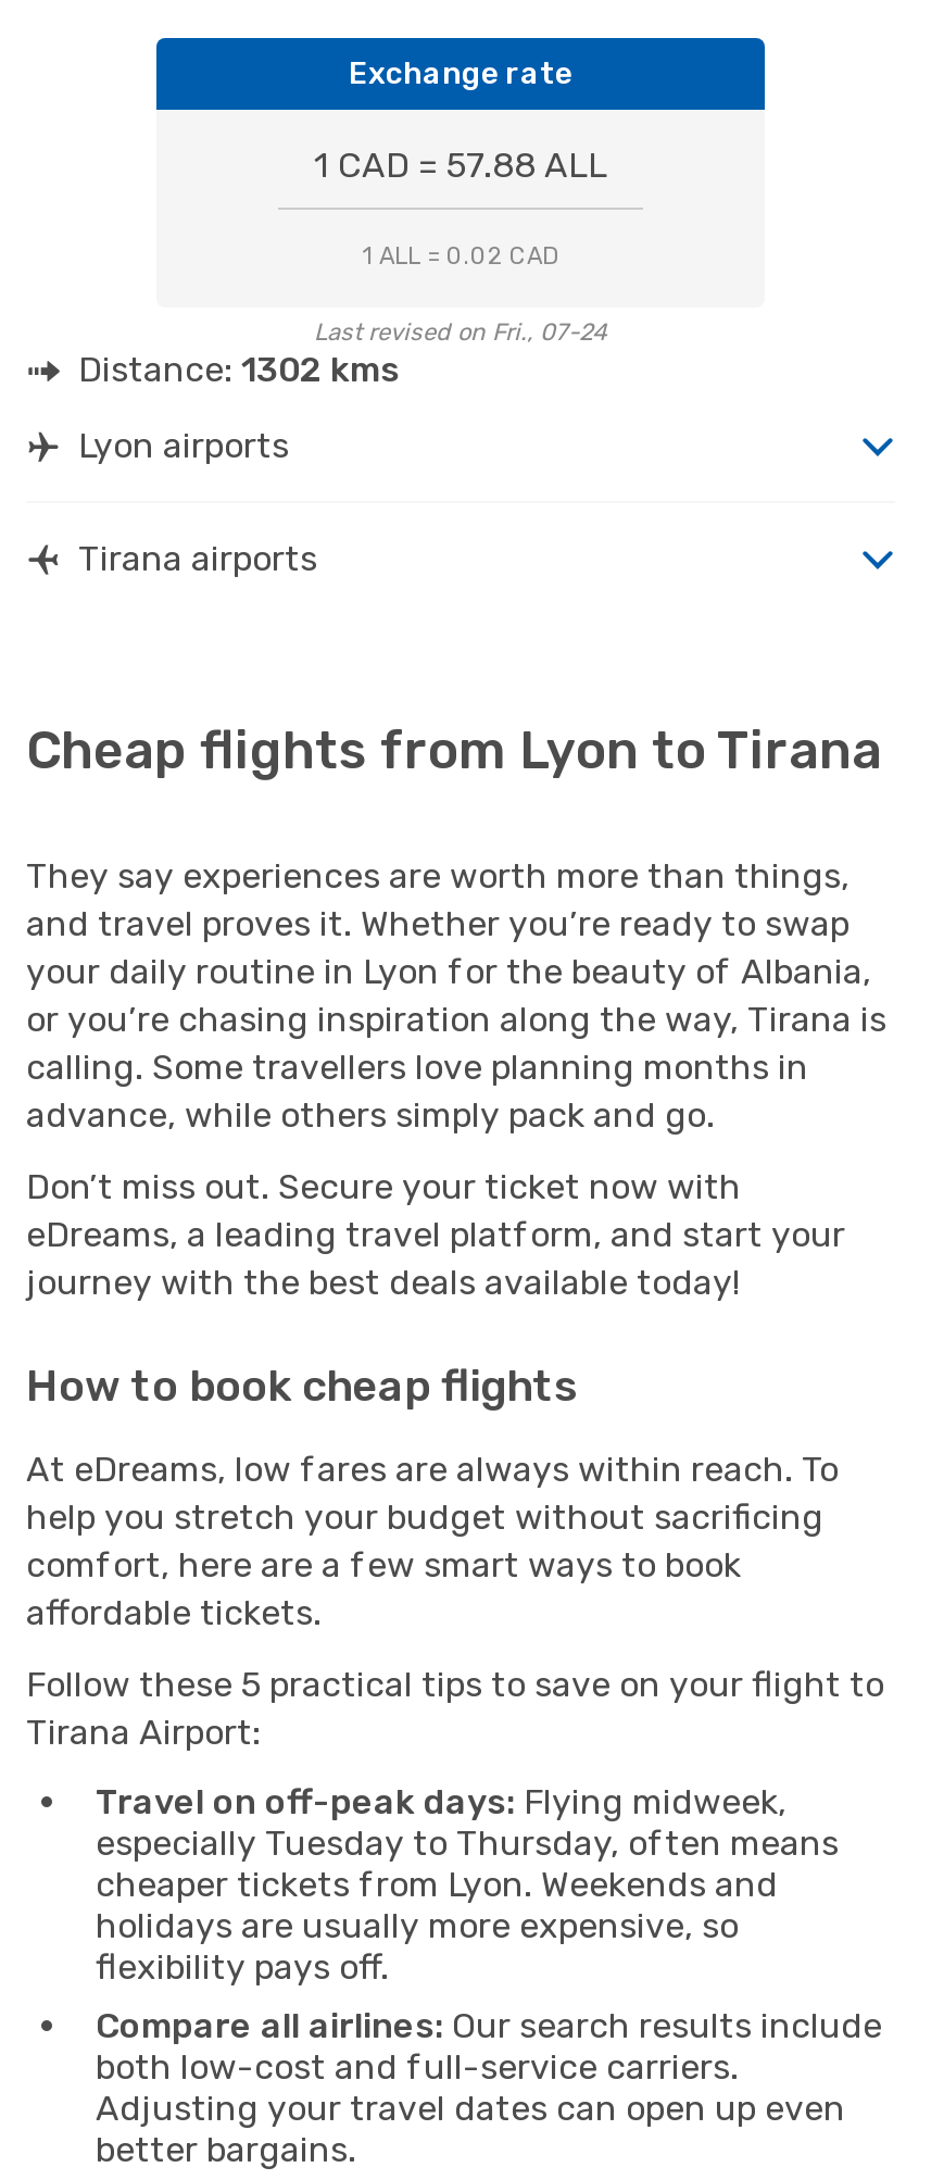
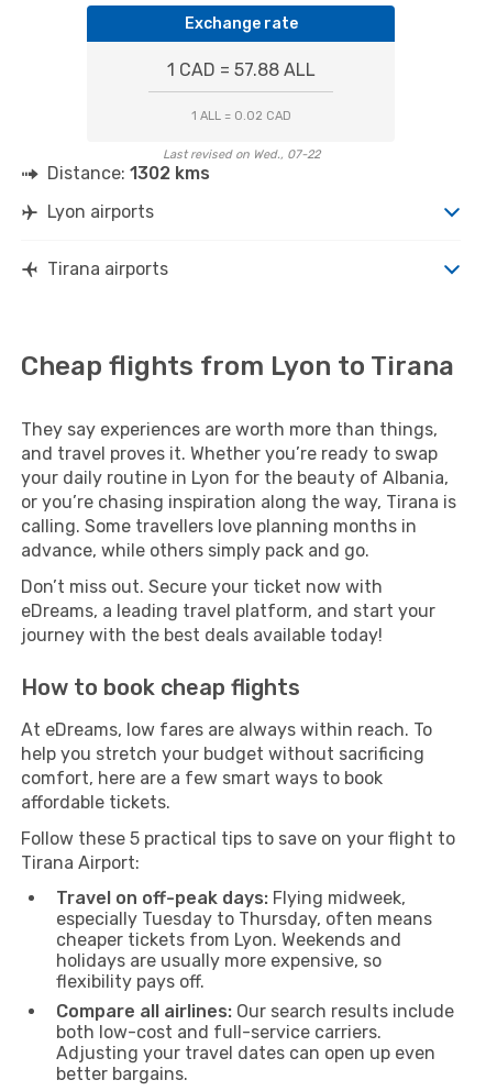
[314,318,607,346] Last revised on Fri., 07-24 -> [162,147,319,161] Last revised on Wed., 07-22

